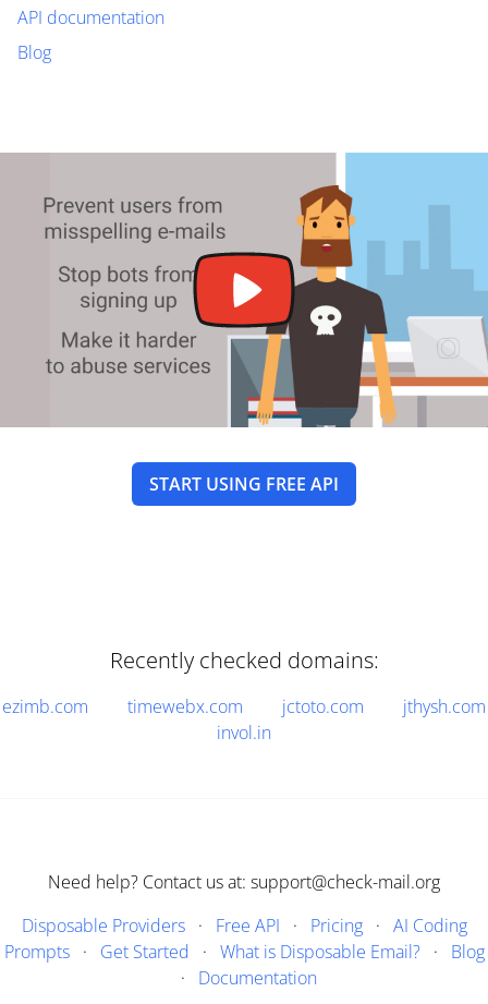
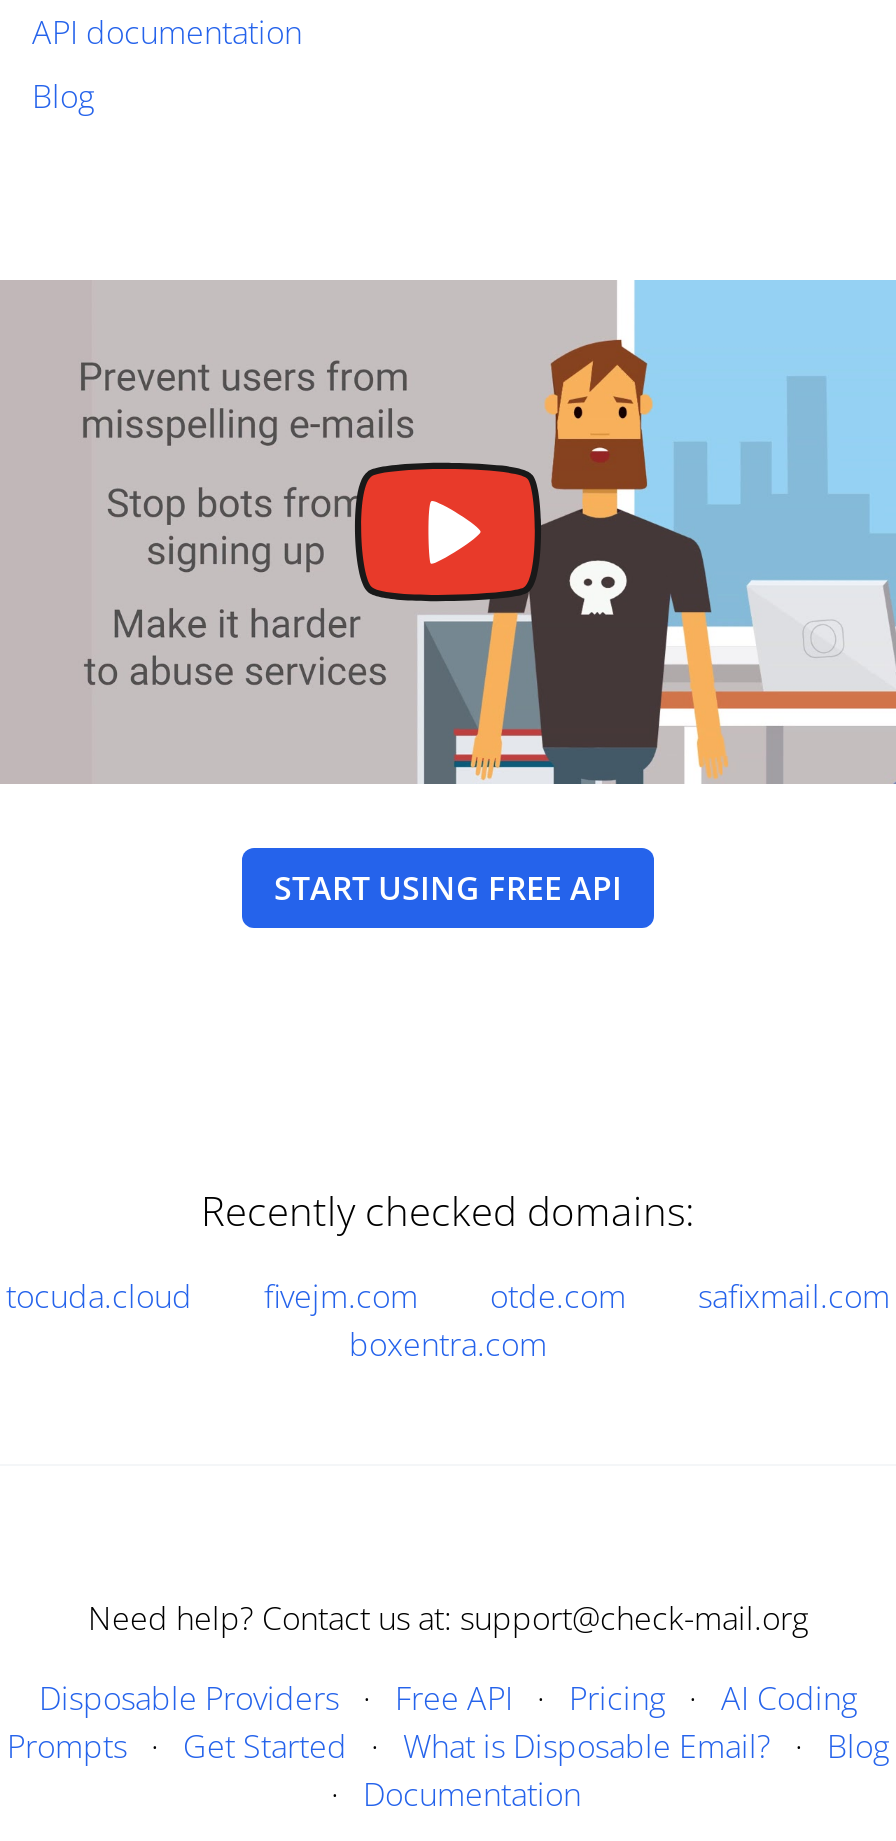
[2,694,486,745] ezimb.com | timewebx.com | jctoto.com | jthysh.com | invol.in -> [6,1274,890,1366] tocuda.cloud | fivejm.com | otde.com | safixmail.com | boxentra.com

